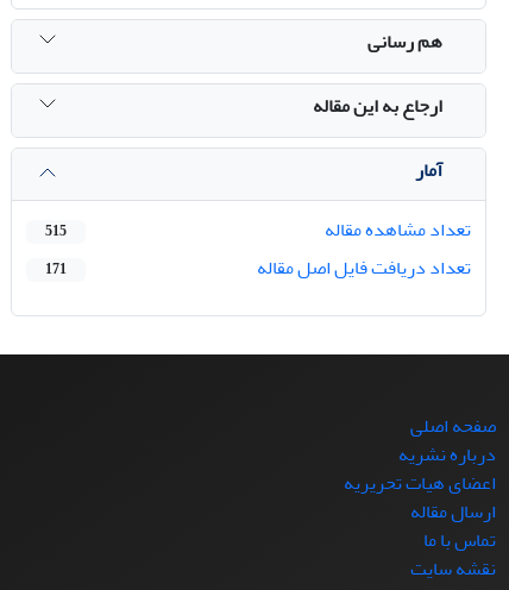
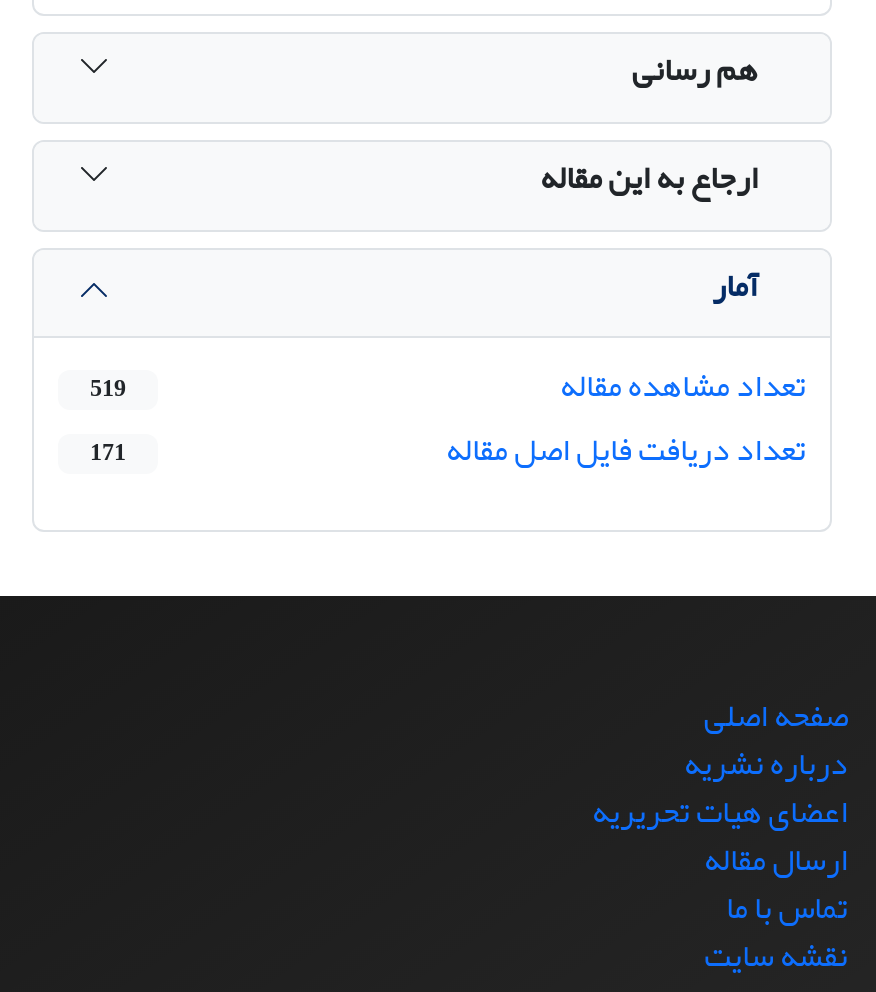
[45,218,67,245] 515 -> [90,366,126,412] 519

